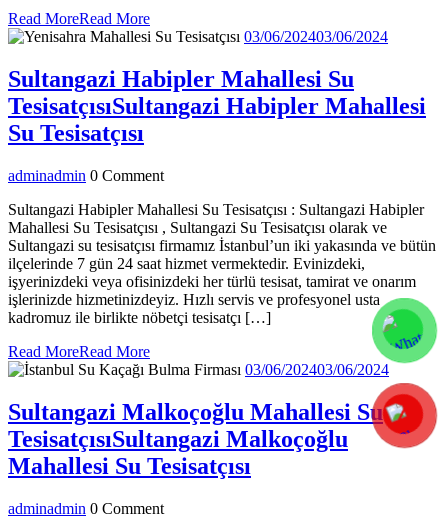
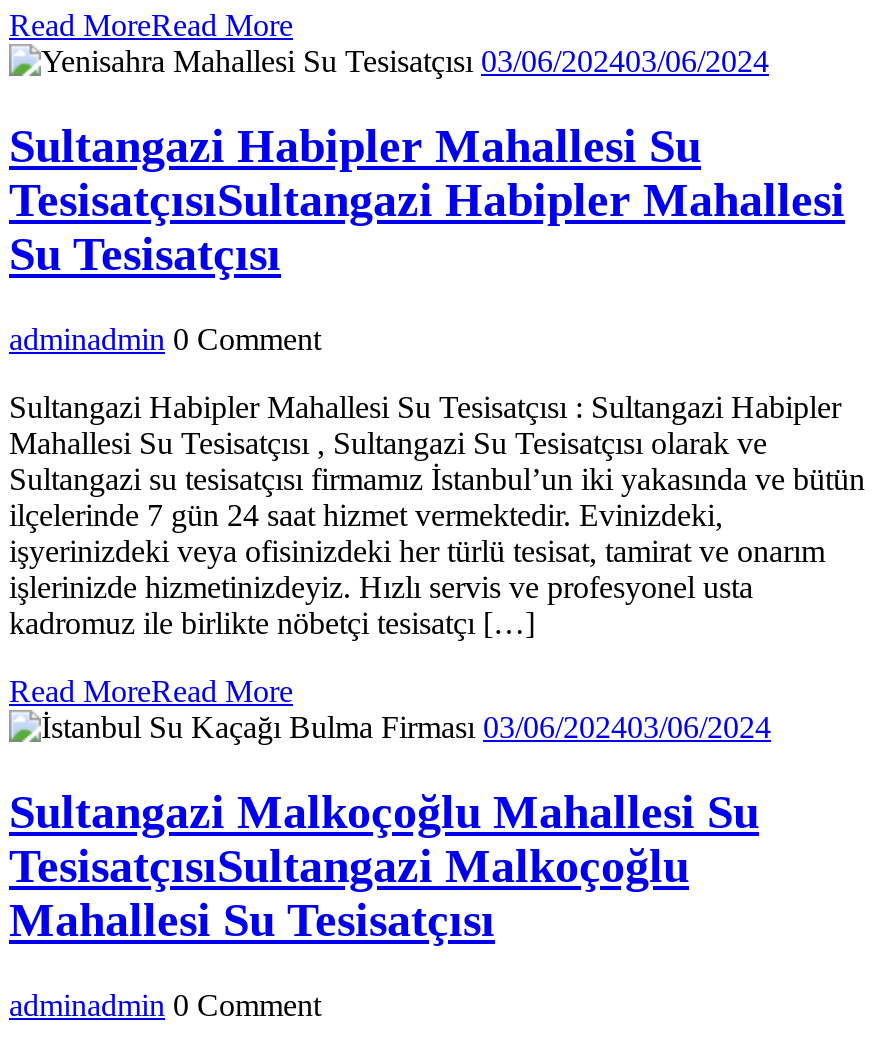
[371,297,438,364] [image] -> none
[373,382,438,449] [image] -> none

